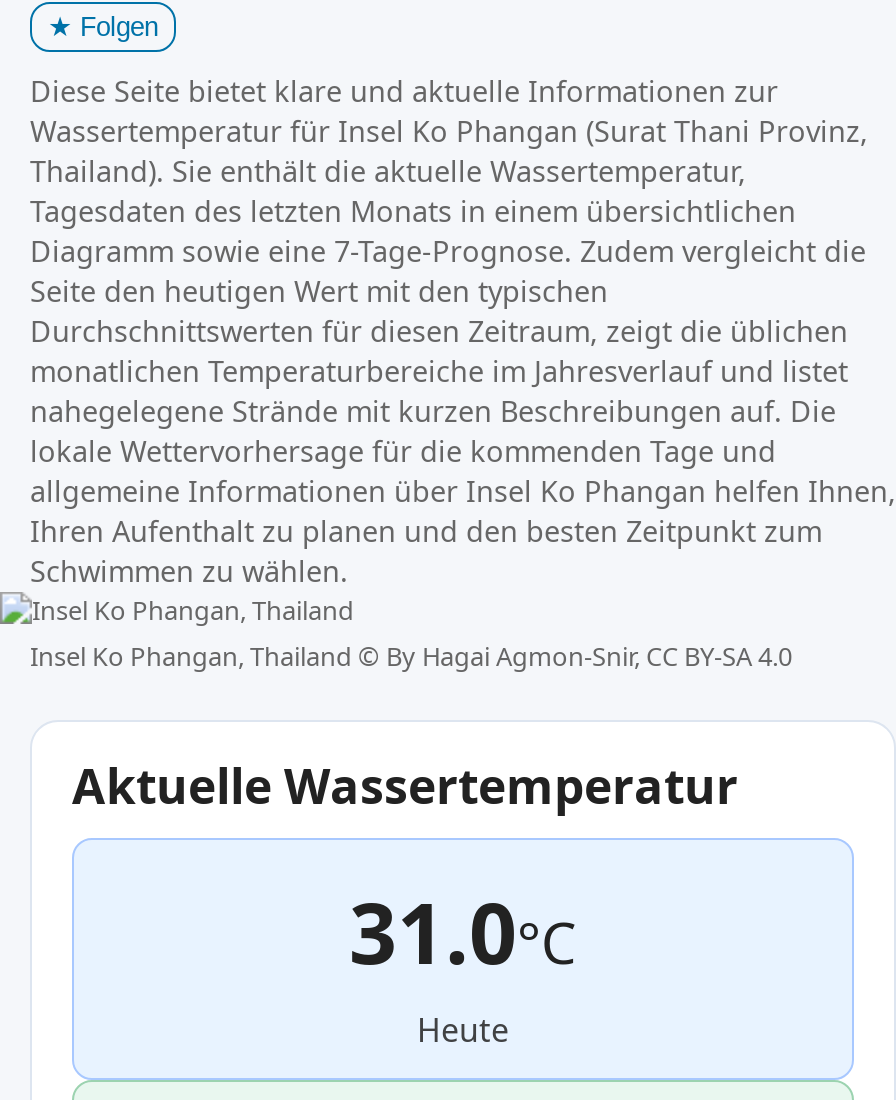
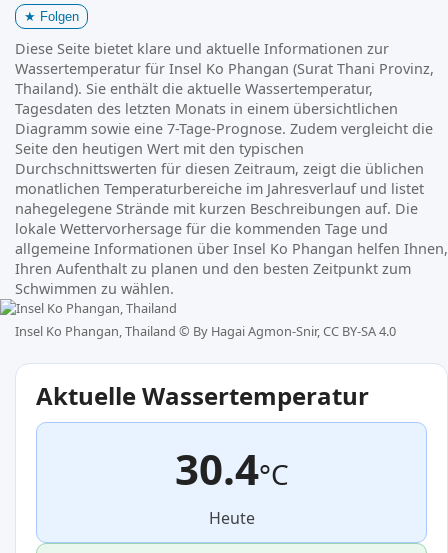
[349,874,577,988] 31.0°C -> [174,440,288,497] 30.4°C

